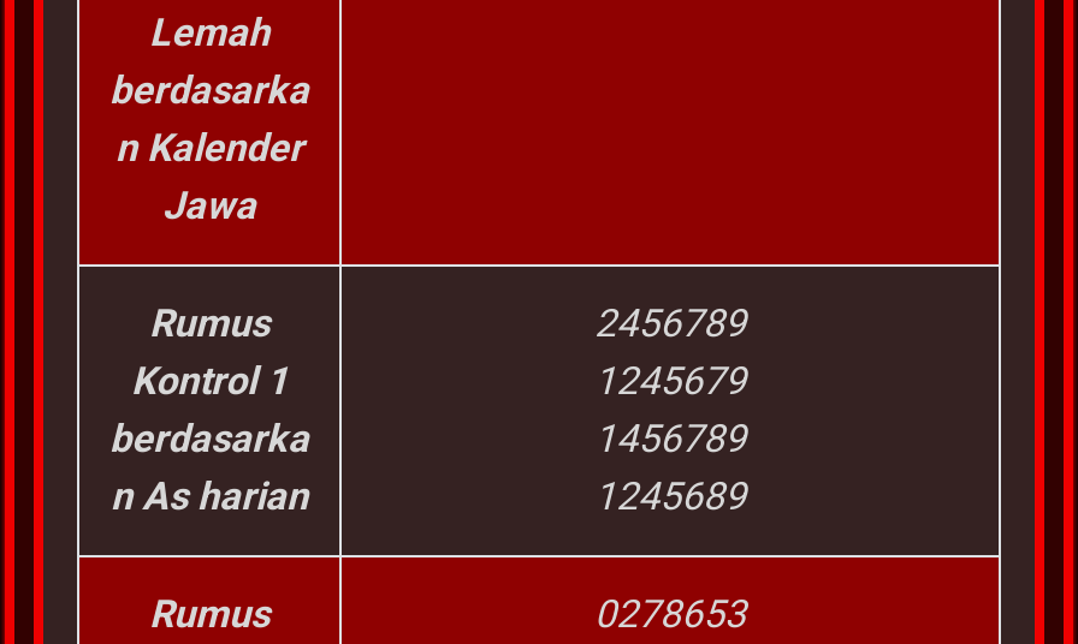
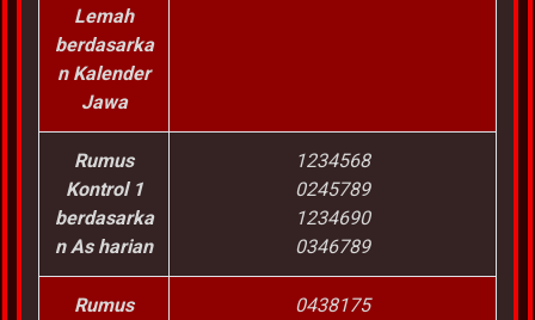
[594,300,746,346] 2456789 -> [295,149,370,172] 1234568
[594,358,746,404] 1245679 -> [295,178,370,201] 0245789
[594,416,746,461] 1456789 -> [295,207,370,229] 1234690
[594,473,746,519] 1245689 -> [295,235,370,258] 0346789
[594,591,746,637] 0278653 -> [295,294,370,316] 0438175

